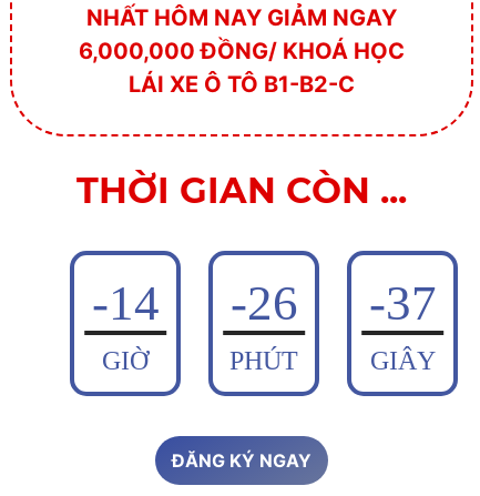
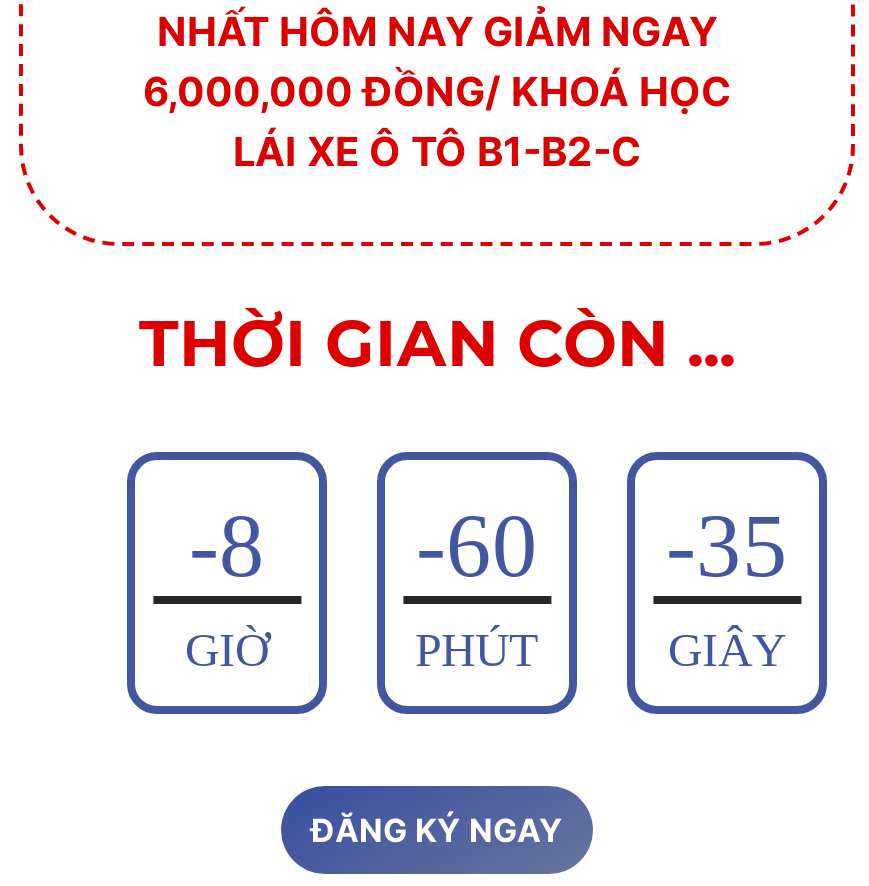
[91,275,159,331] -14 -> [189,496,265,596] -8
[230,275,298,331] -26 -> [416,496,538,596] -60

